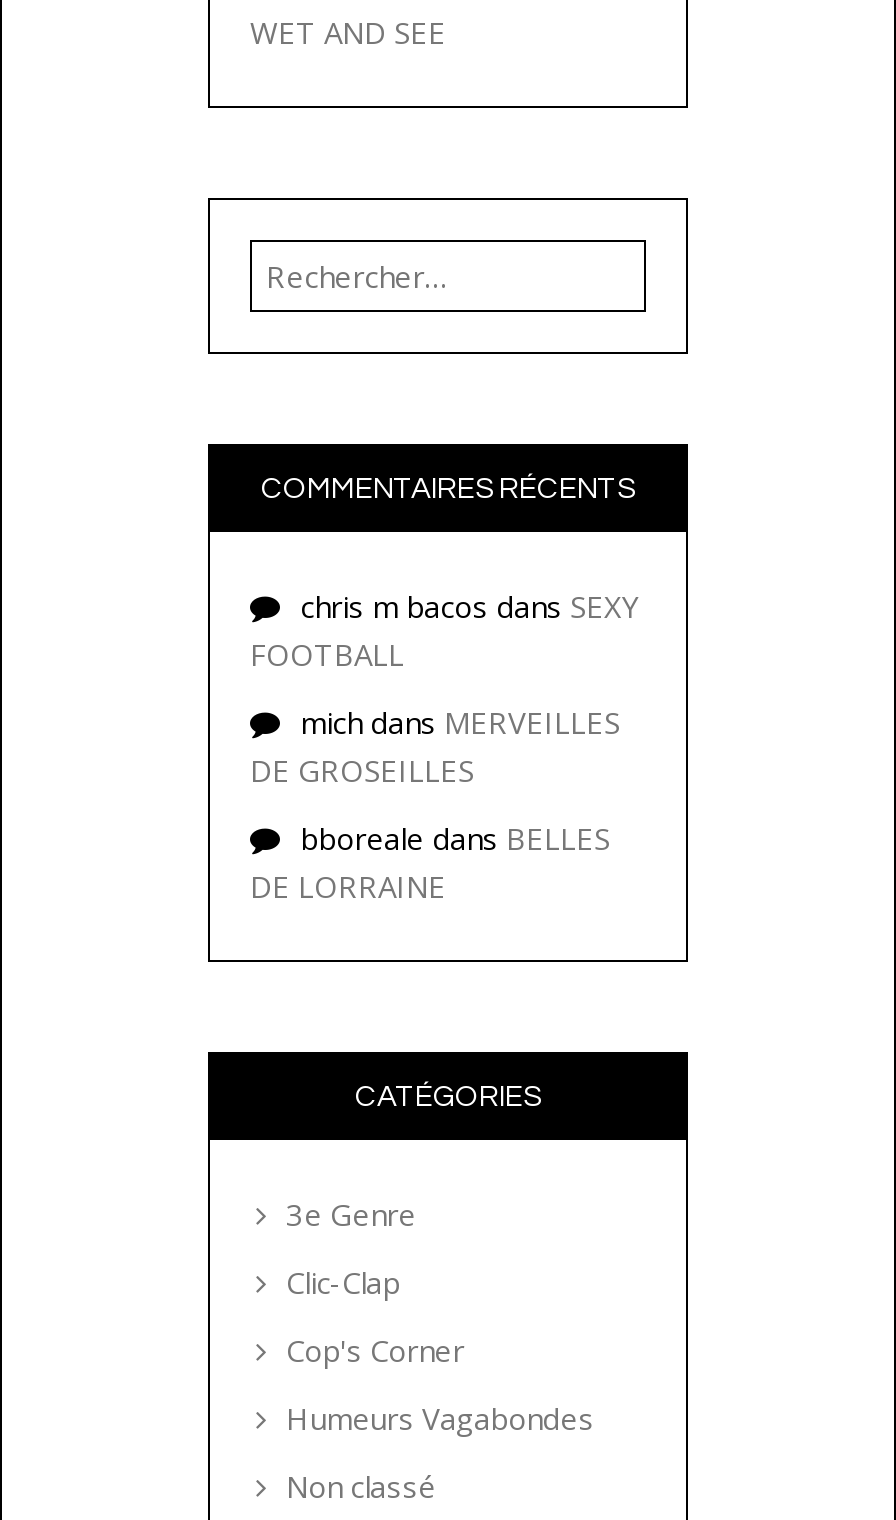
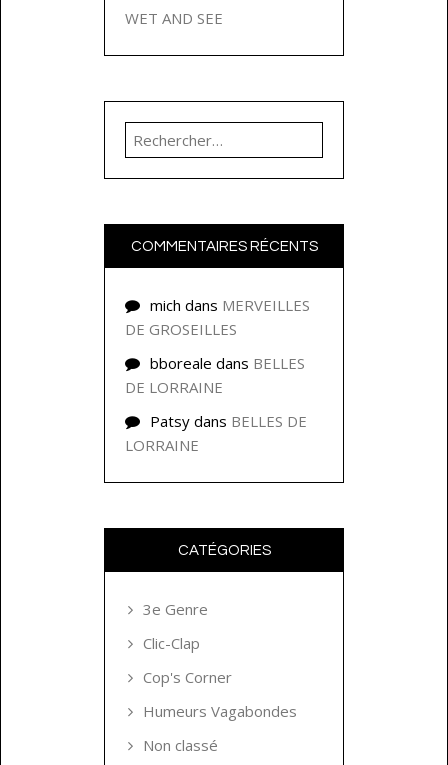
[250,586,640,674] chris m bacos dans SEXY | FOOTBALL -> none
moved [250,702,620,906] -> [125,295,310,397]: mich dans MERVEILLES | DE GROSEILLES | bboreale dans BELLES | DE LORRAINE
none -> [125,411,307,455] Patsy dans BELLES DE | LORRAINE

